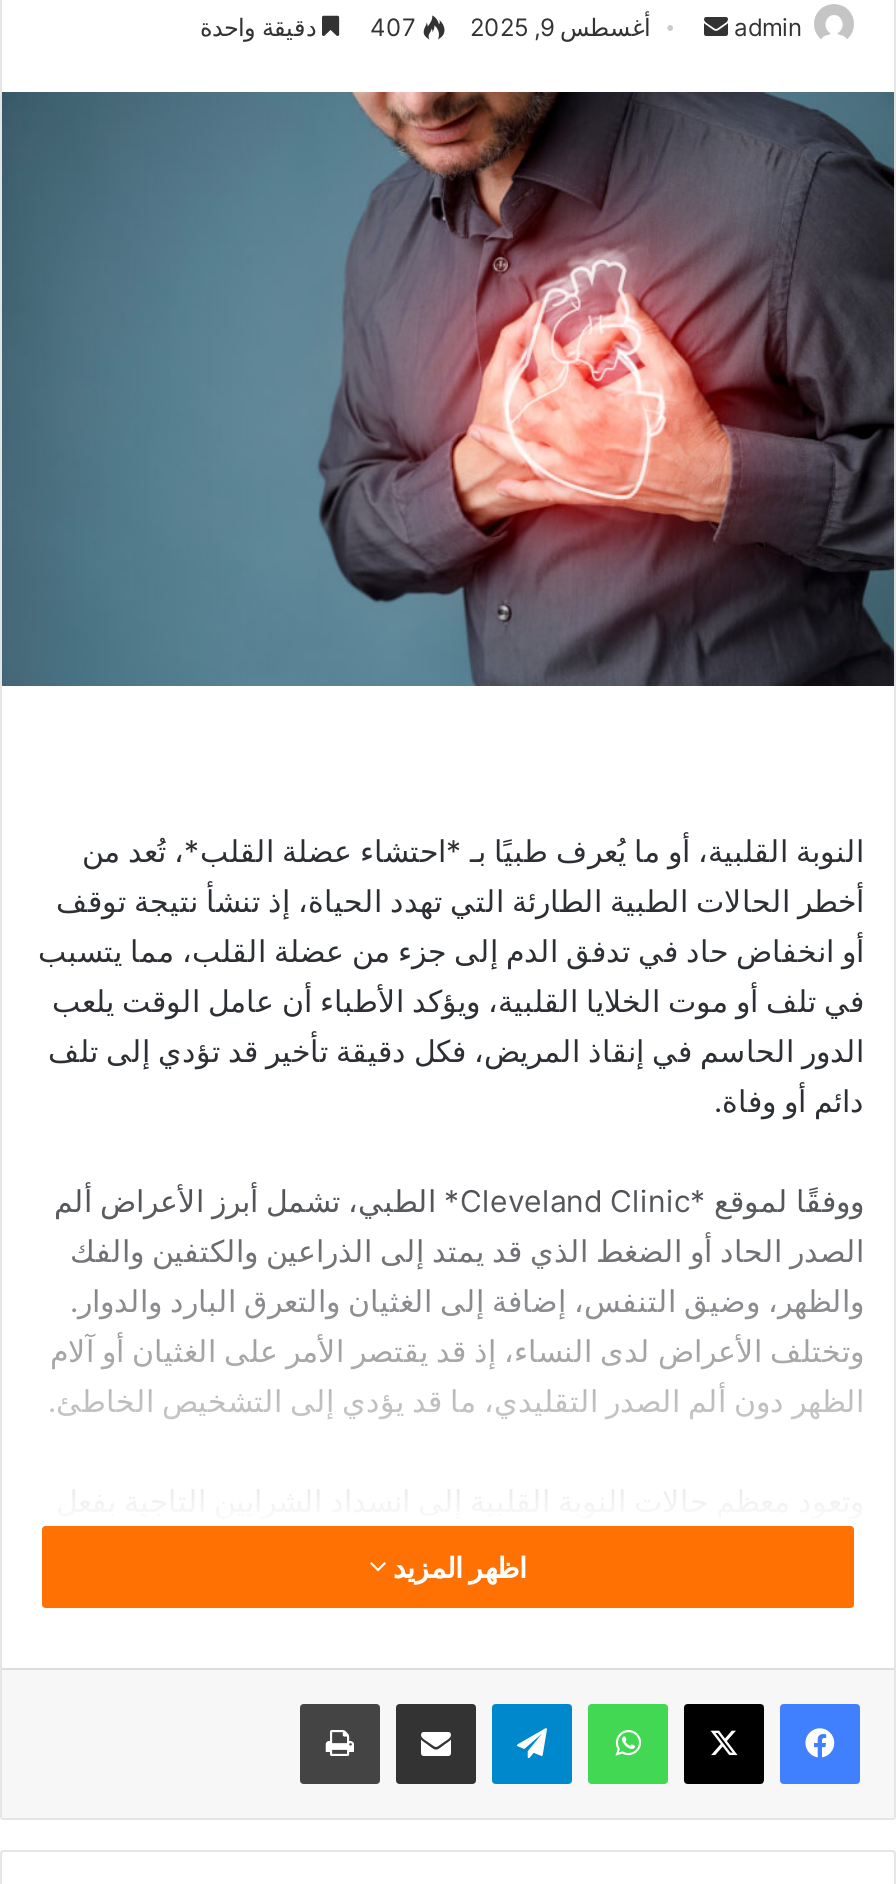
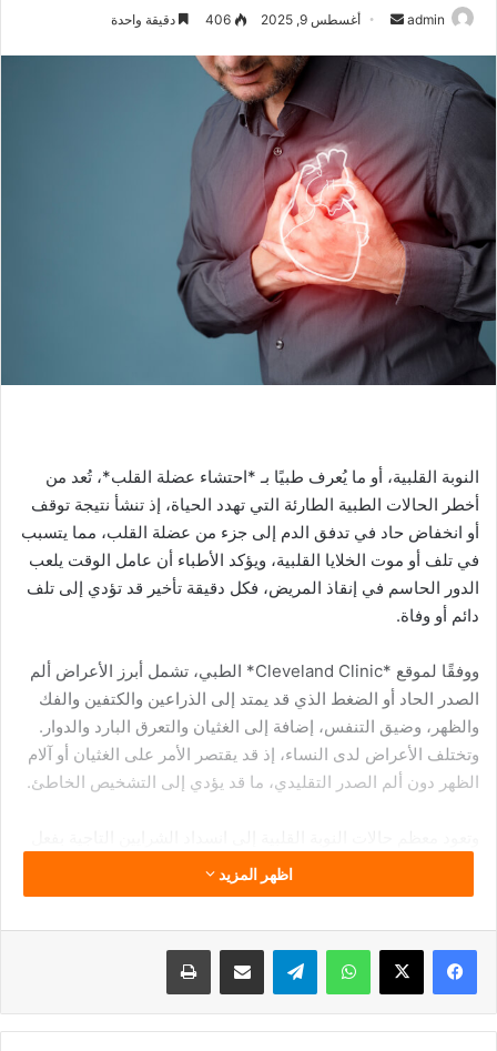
[200,12,416,42] 407 دقيقة واحدة -> [111,11,231,28] 406 دقيقة واحدة

